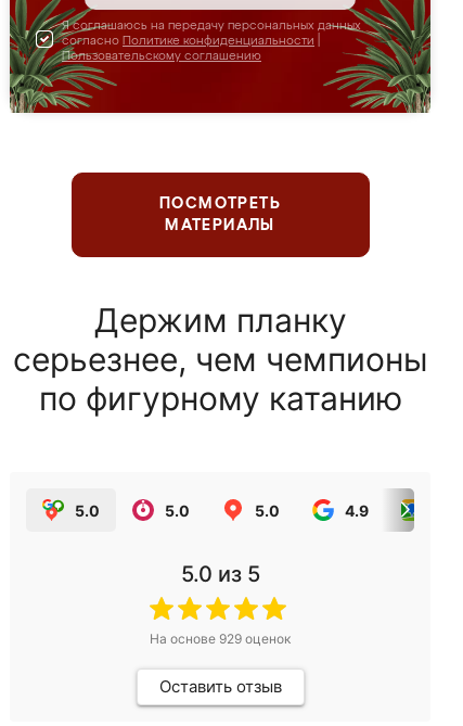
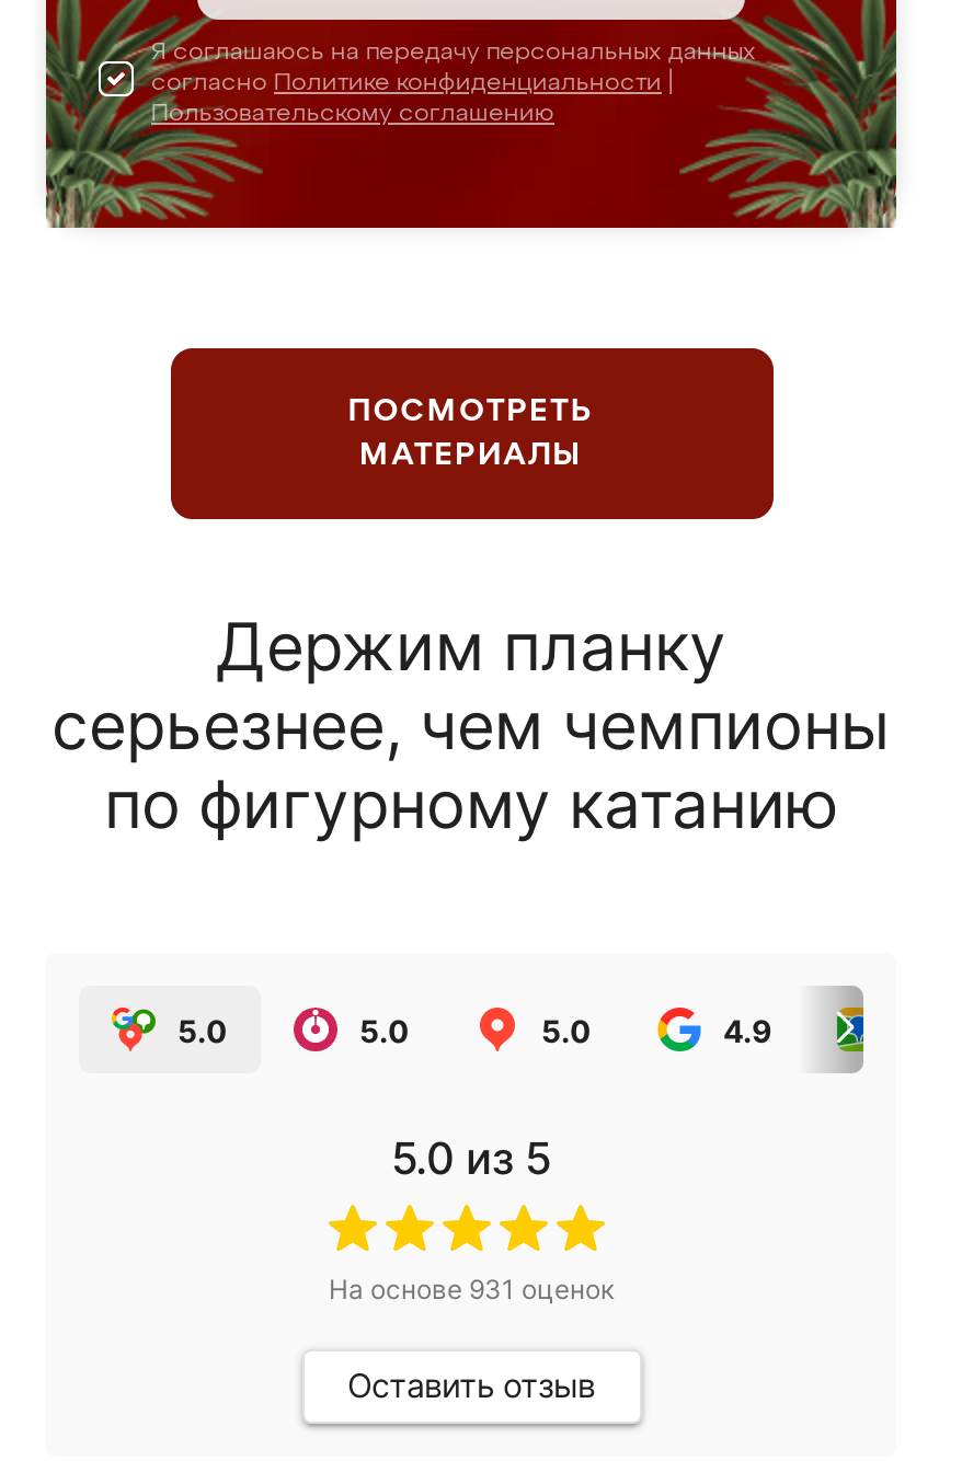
[150,631,291,647] На основе 929 оценок -> [329,1273,614,1305] На основе 931 оценок

